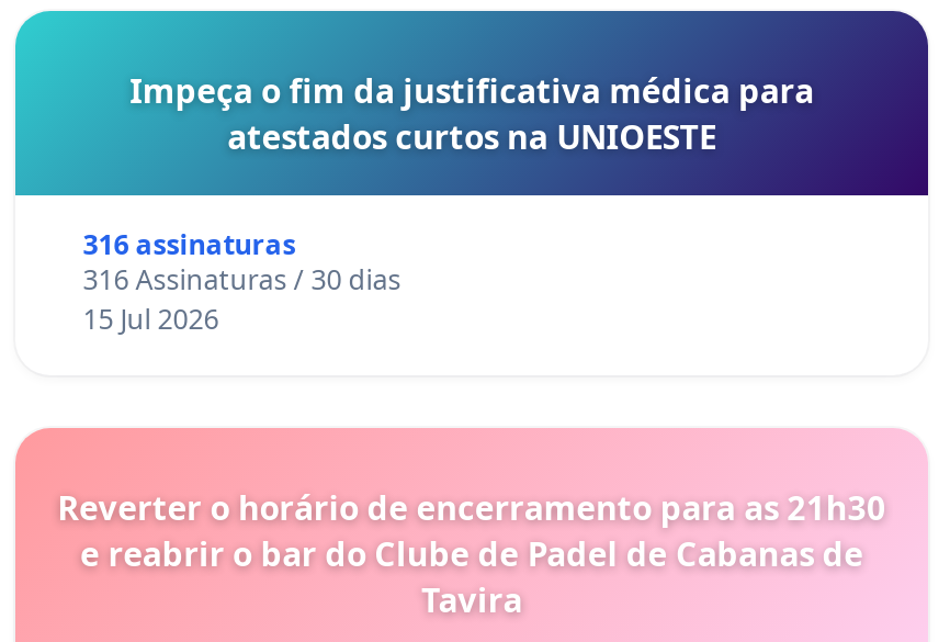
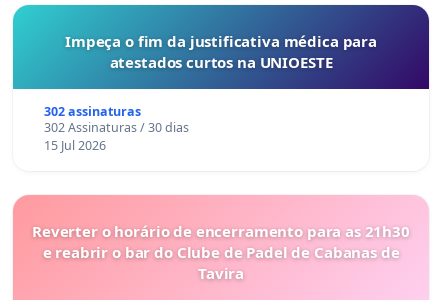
[83,225,296,263] 316 assinaturas -> [44,103,141,120] 302 assinaturas
[83,261,401,298] 316 Assinaturas / 30 dias -> [44,119,189,136] 302 Assinaturas / 30 dias

